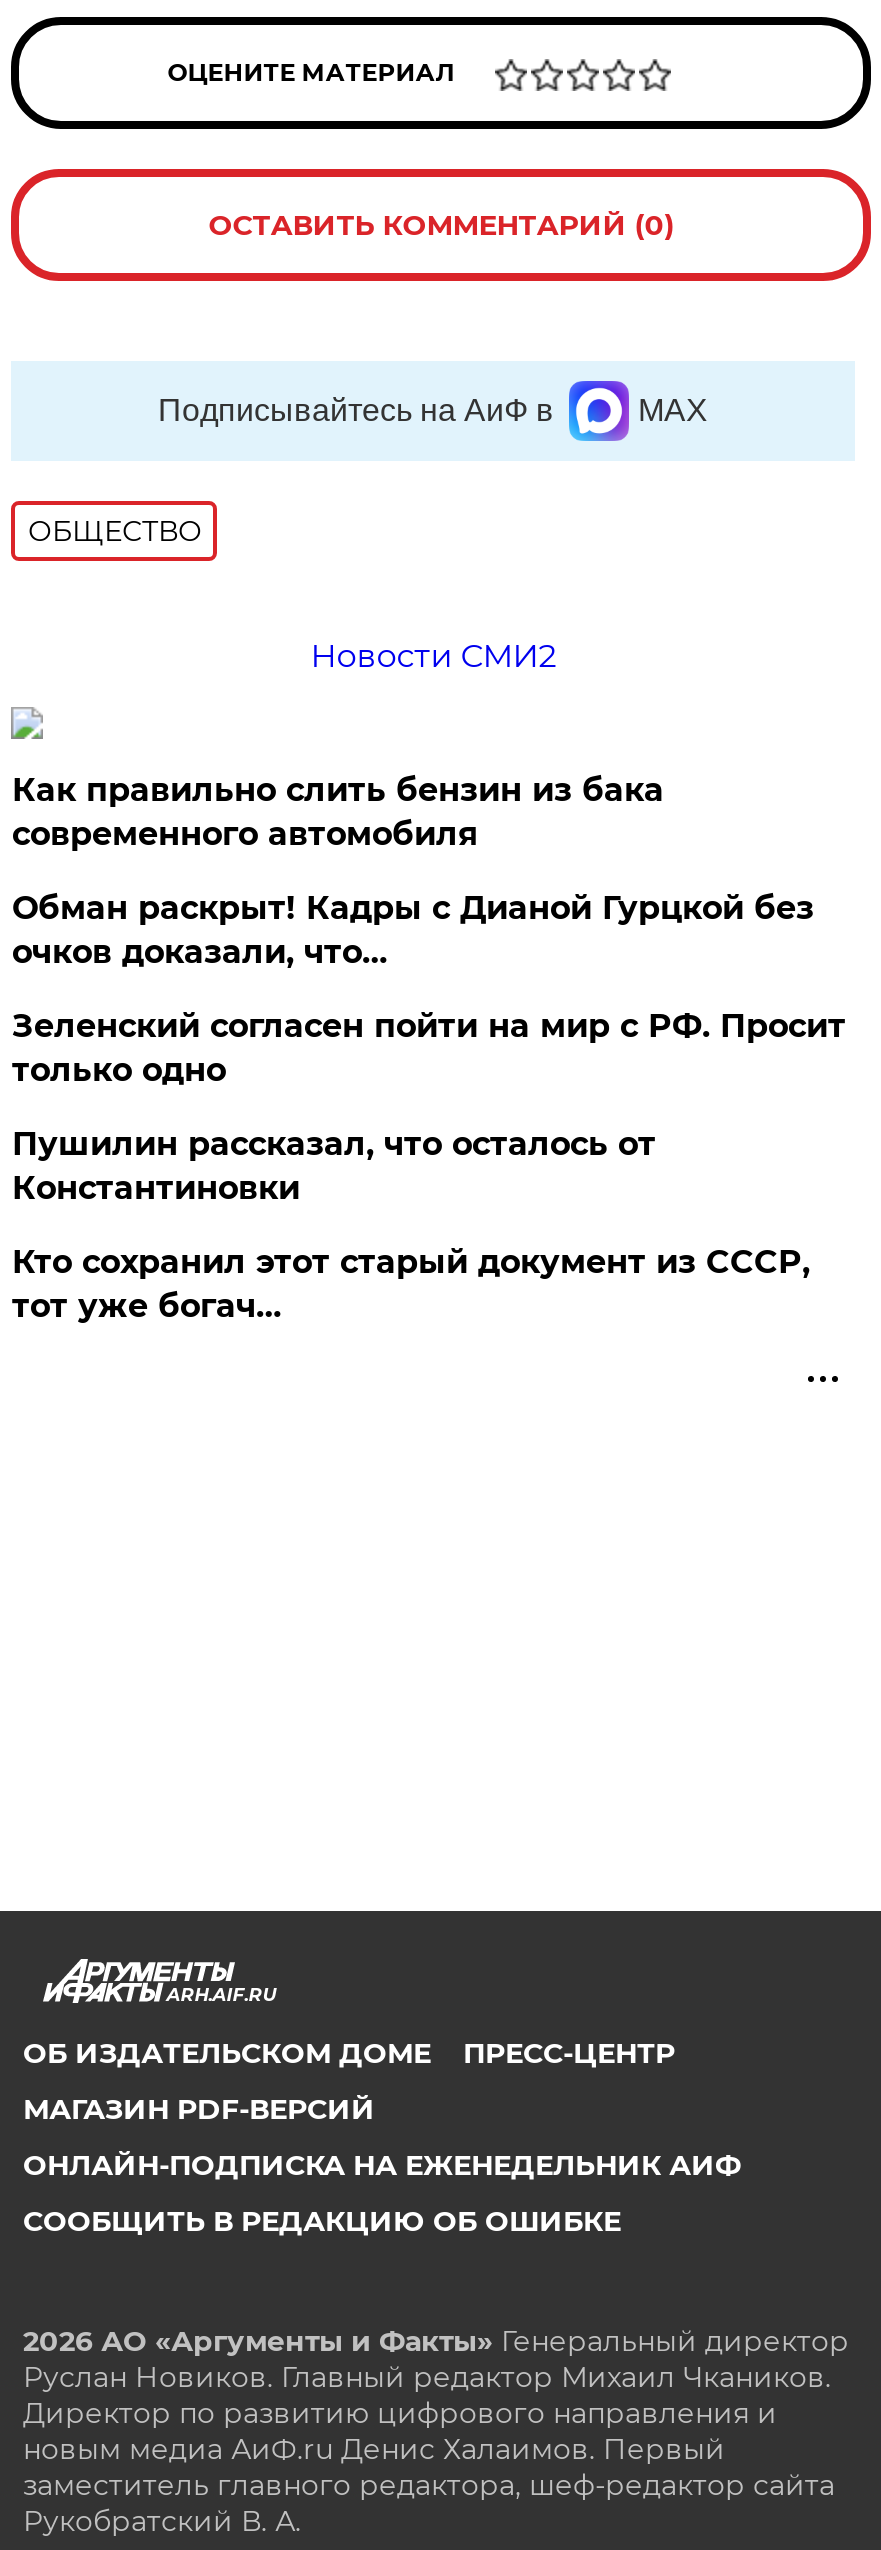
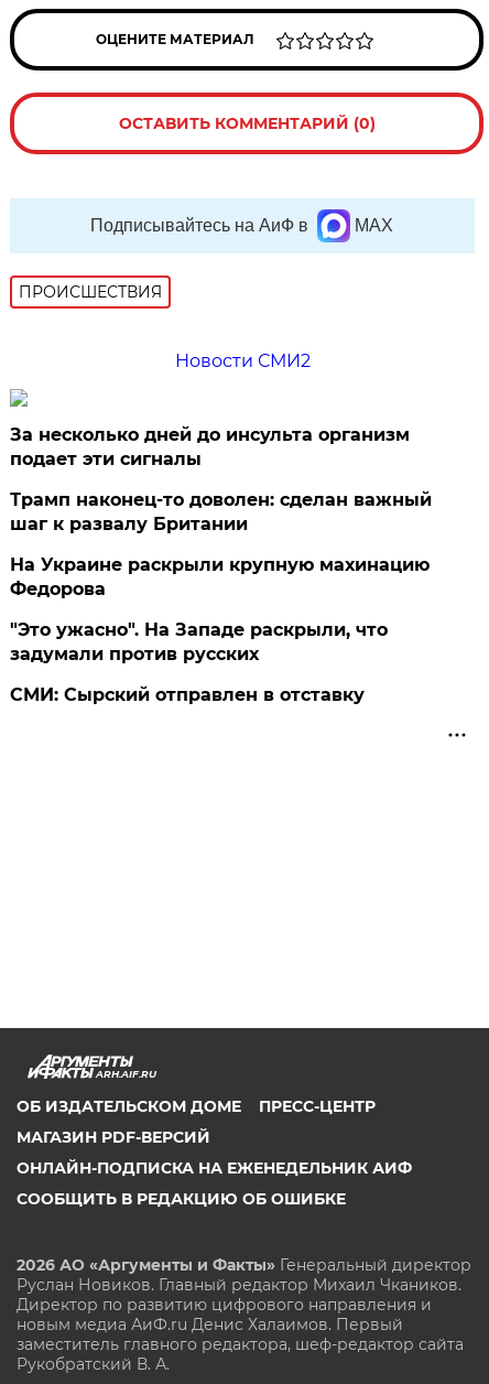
[28,513,202,549] ОБЩЕСТВО -> [19,282,162,302] ПРОИСШЕСТВИЯ
[12,771,664,853] Как правильно слить бензин из бака | современного автомобиля -> [10,424,410,469] За несколько дней до инсульта организм | подает эти сигналы
[12,889,814,971] Обман раскрыт! Кадры с Дианой Гурцкой без | очков доказали, что… -> [10,489,432,534] Трамп наконец-то доволен: сделан важный | шаг к развалу Британии
[12,1007,846,1089] Зеленский согласен пойти на мир с РФ. Просит | только одно -> [10,554,430,599] На Украине раскрыли крупную махинацию | Федорова
[12,1125,656,1207] Пушилин рассказал, что осталось от | Константиновки -> [10,619,388,664] "Это ужасно". На Западе раскрыли, что | задумали против русских
[12,1243,810,1325] Кто сохранил этот старый документ из СССР, | тот уже богач… -> [10,684,365,705] СМИ: Сырский отправлен в отставку

